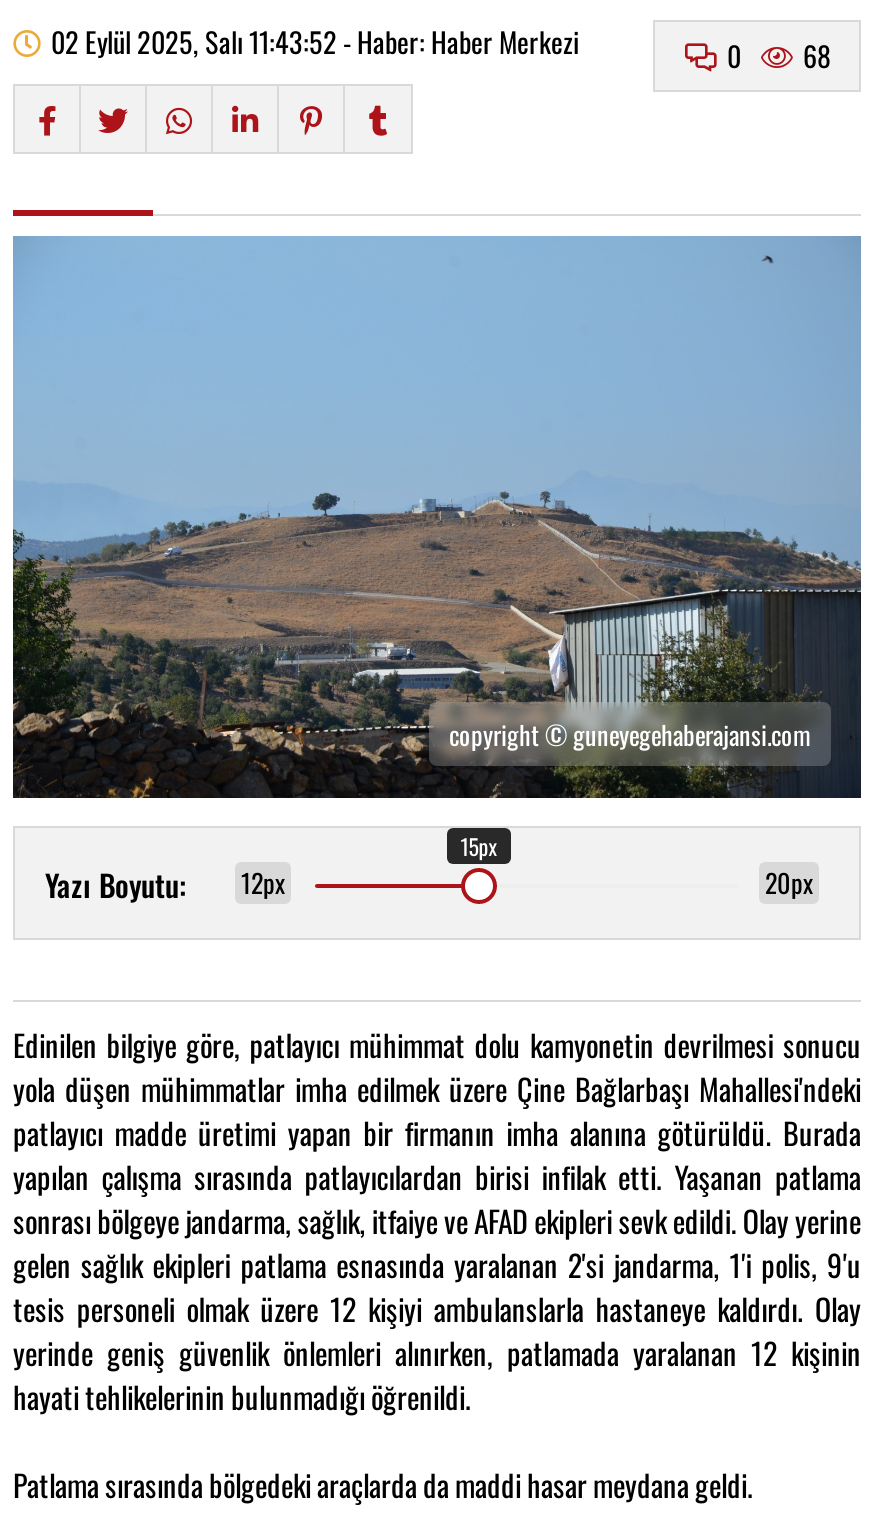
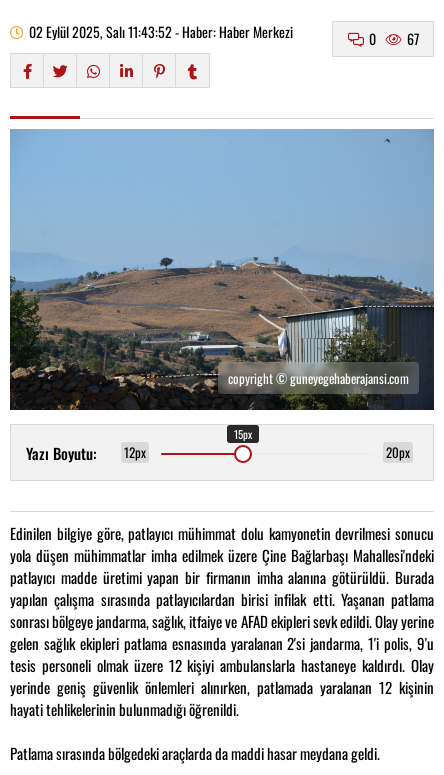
[727,34,831,76] 0 68 -> [369,28,419,49] 0 67

